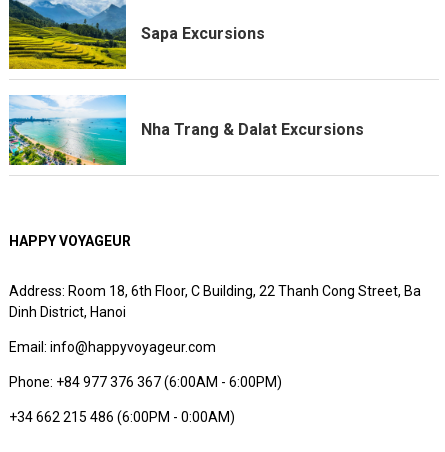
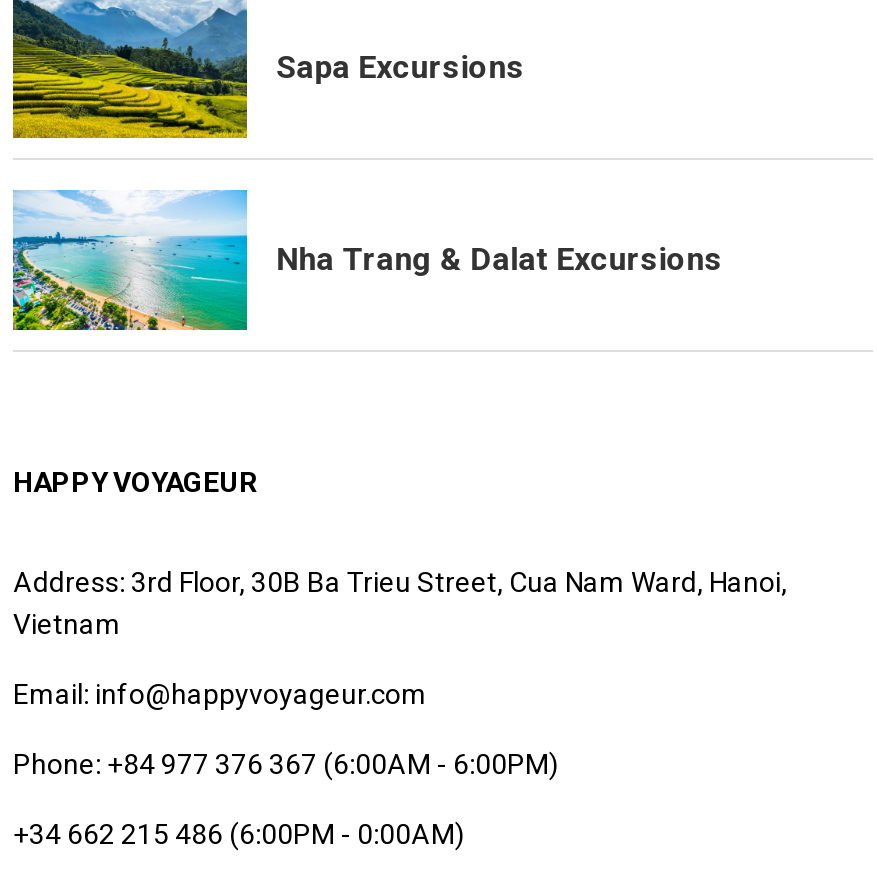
[9,283,421,320] Address: Room 18, 6th Floor, C Building, 22 Thanh Cong Street, Ba | Dinh District, Hanoi -> [13,566,787,640] Address: 3rd Floor, 30B Ba Trieu Street, Cua Nam Ward, Hanoi, | Vietnam

